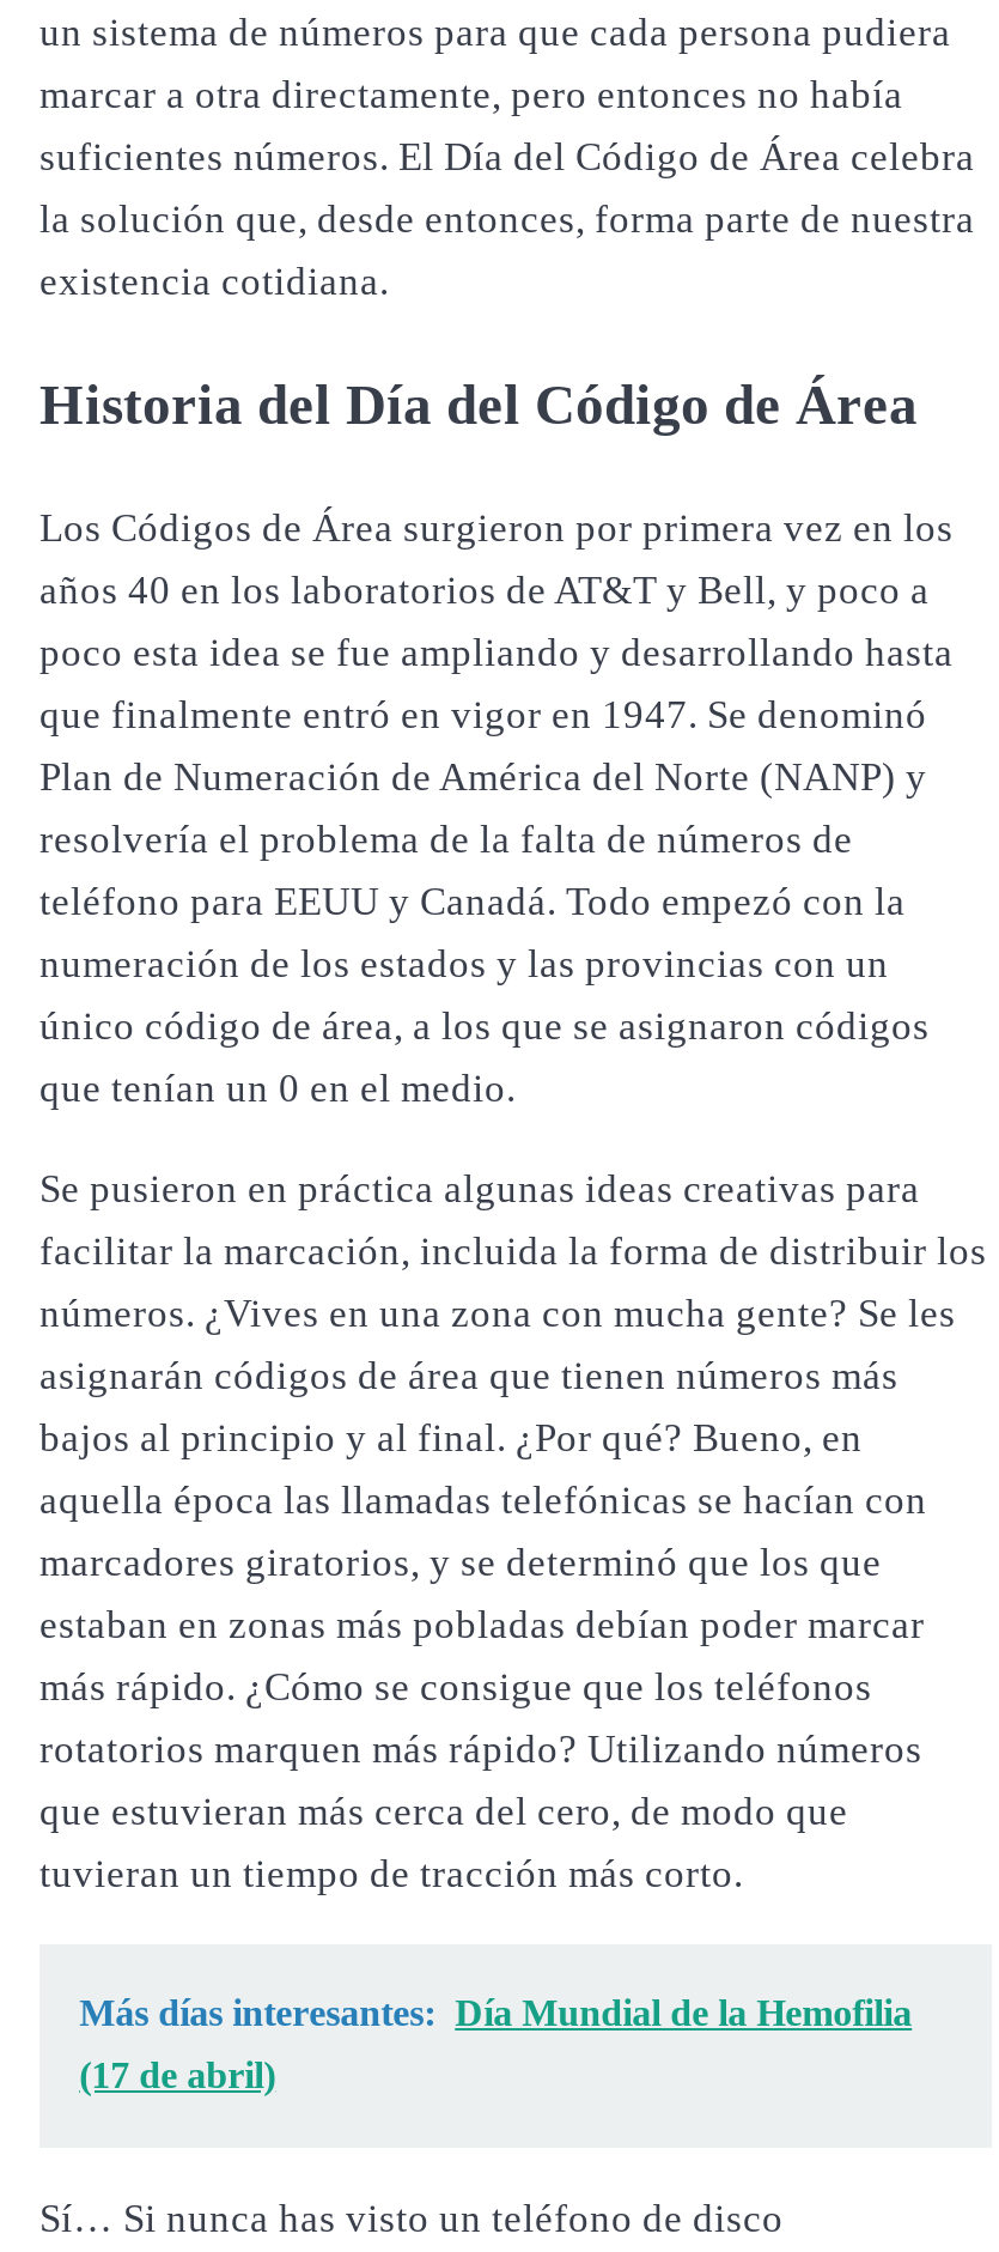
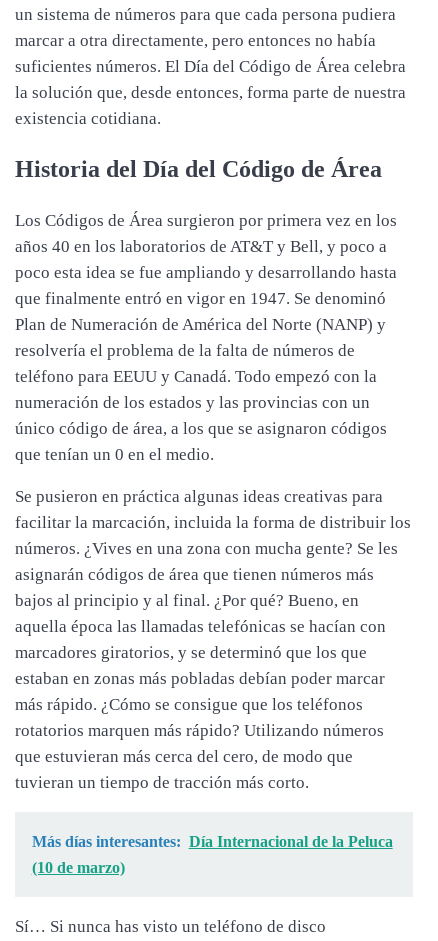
[79,1994,912,2034] Más días interesantes: Día Mundial de la Hemofilia -> [32,833,393,850] Más días interesantes: Día Internacional de la Peluca
[79,2056,275,2097] (17 de abril) -> [32,859,125,876] (10 de marzo)

